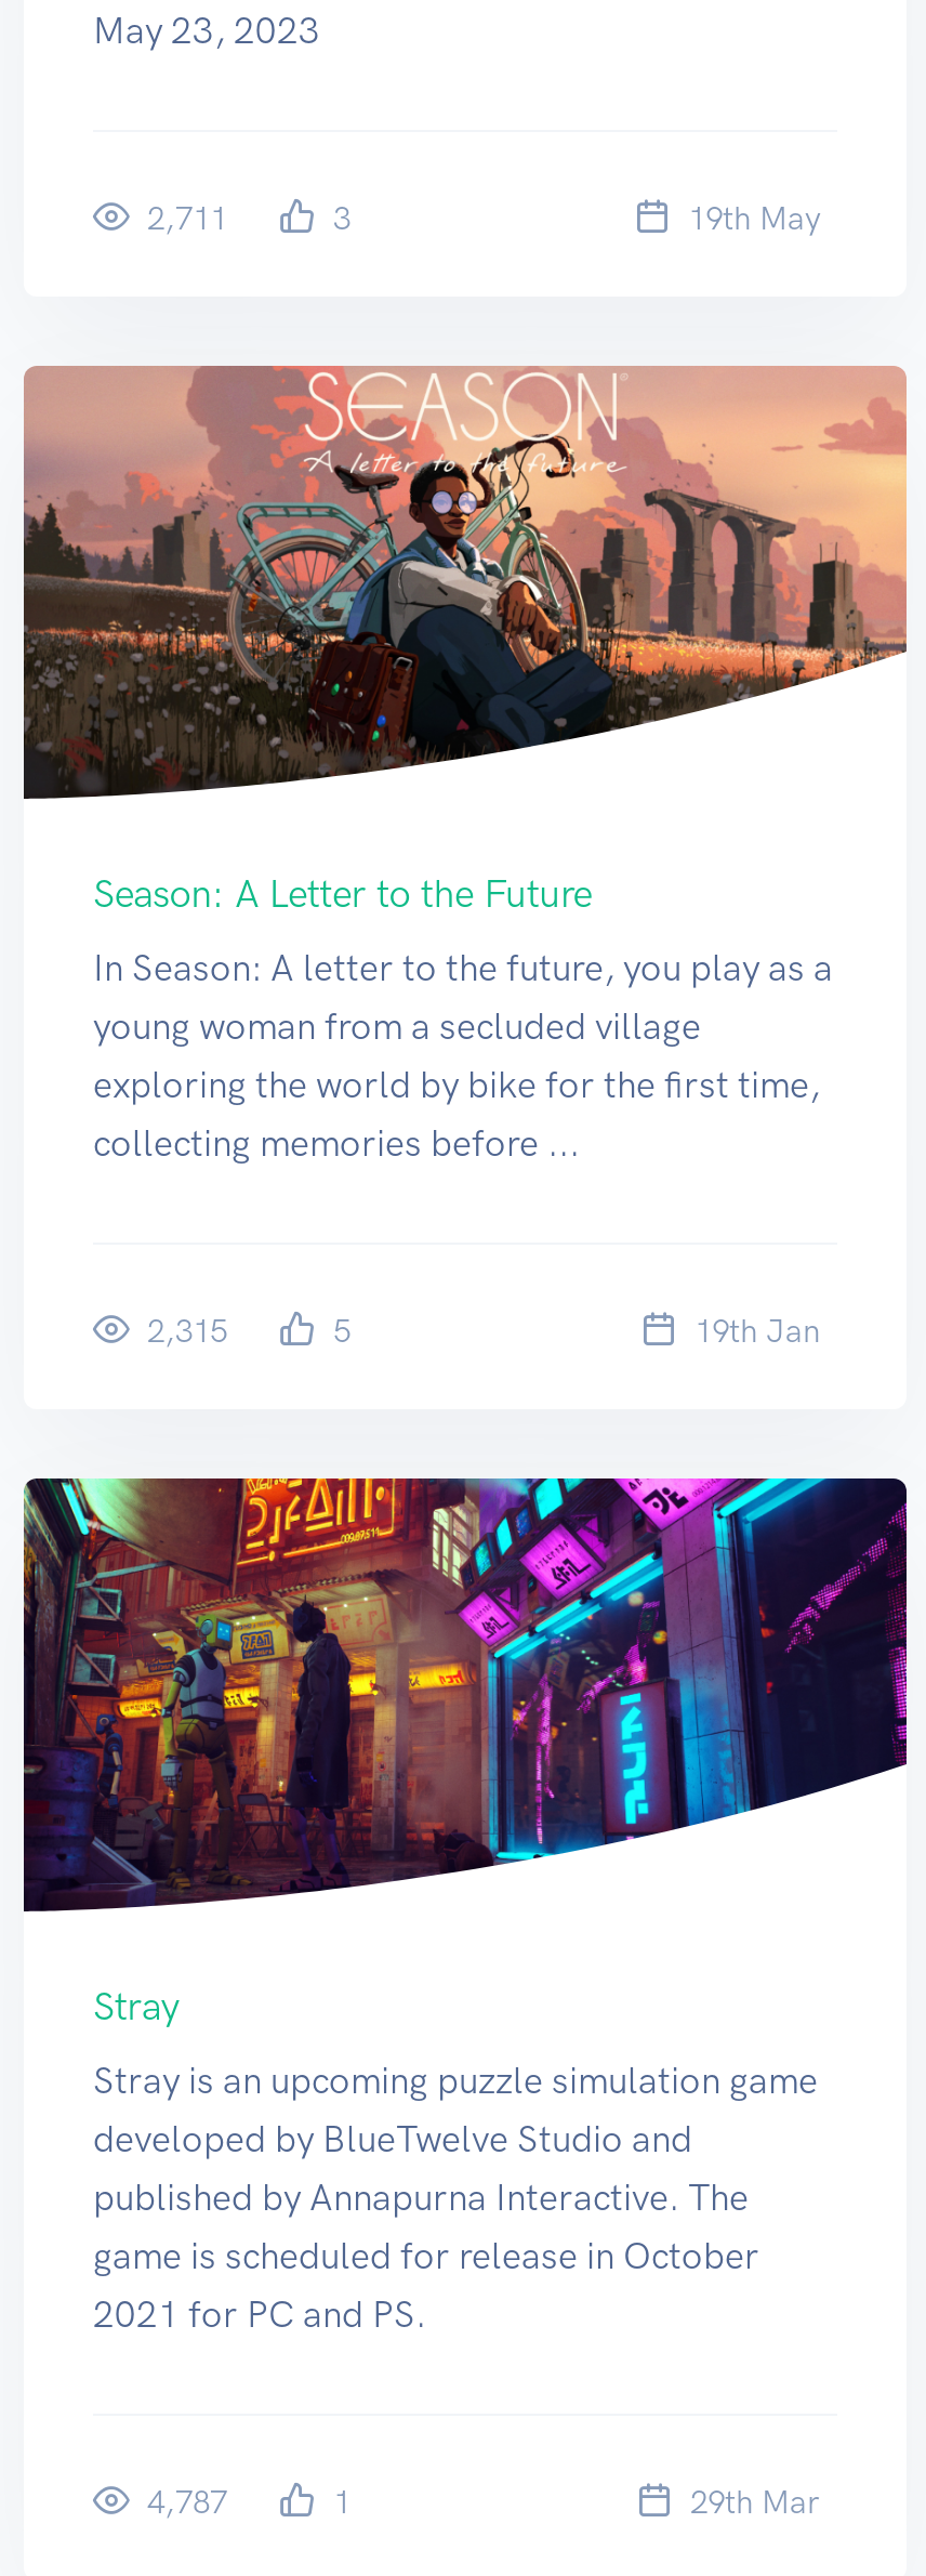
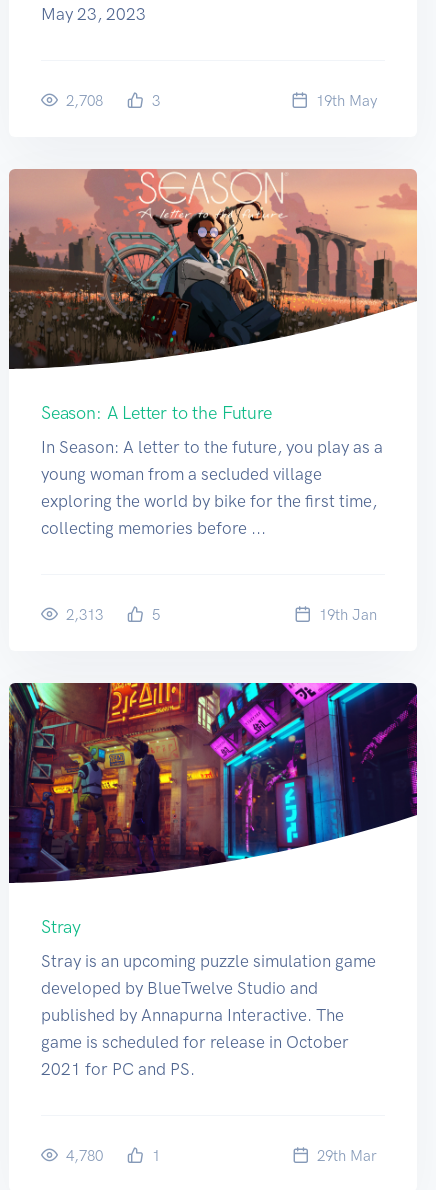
[147,199,227,238] 2,711 -> [66,92,103,110] 2,708
[147,1312,227,1351] 2,315 -> [66,606,103,624] 2,313
[147,2483,227,2522] 4,787 -> [66,1147,103,1165] 4,780

